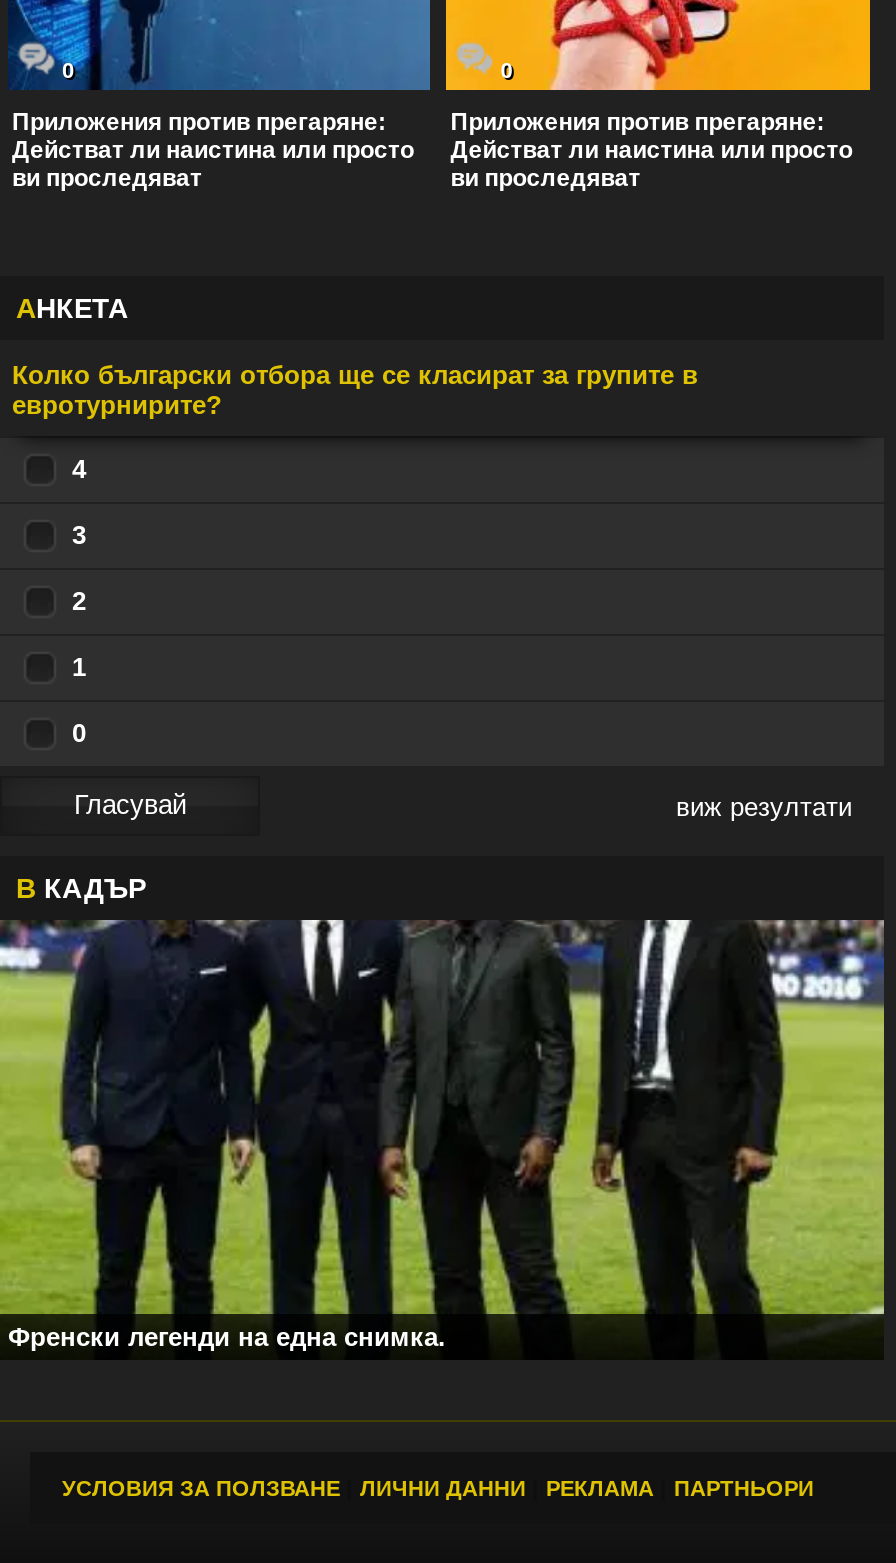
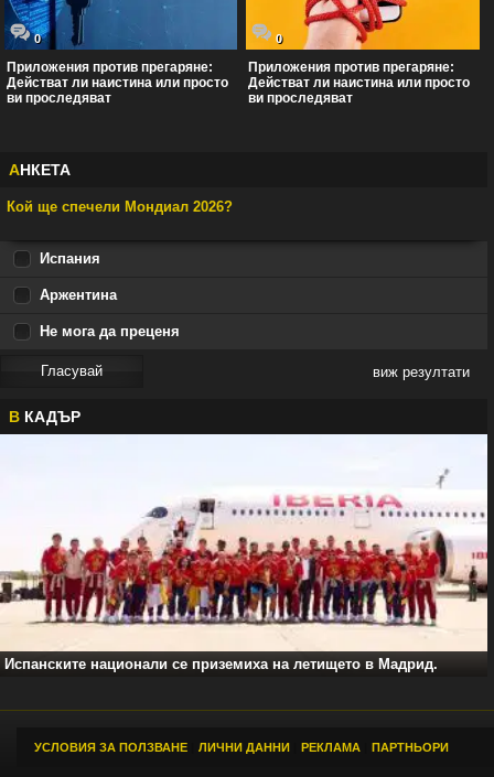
[12,360,698,748] Колко български отбора ще се класират за групите в | евротурнирите? | 4 | 3 | 2 | 1 | 0 -> [7,198,233,339] Кой ще спечели Мондиал 2026? | Испания | Аржентина | Не мога да преценя
[6,918,886,1352] [image] | Френски легенди на една снимка. -> [3,433,488,672] [image] | Испанските национали се приземиха на летището в Мадрид.

